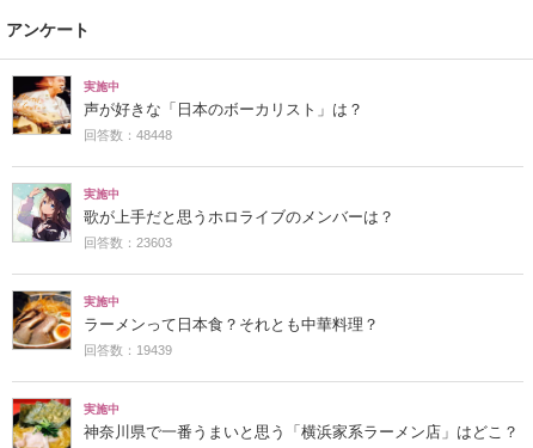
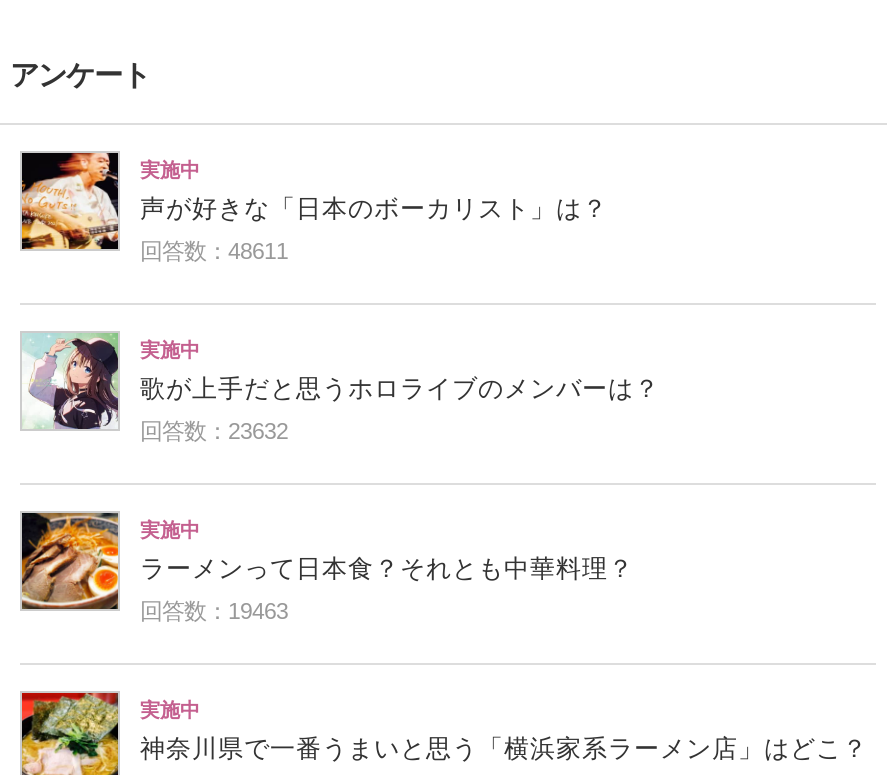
[84,128,172,142] 回答数：48448 -> [140,239,288,263] 回答数：48611
[84,235,172,250] 回答数：23603 -> [140,419,288,443] 回答数：23632
[84,343,172,357] 回答数：19439 -> [140,599,288,623] 回答数：19463

